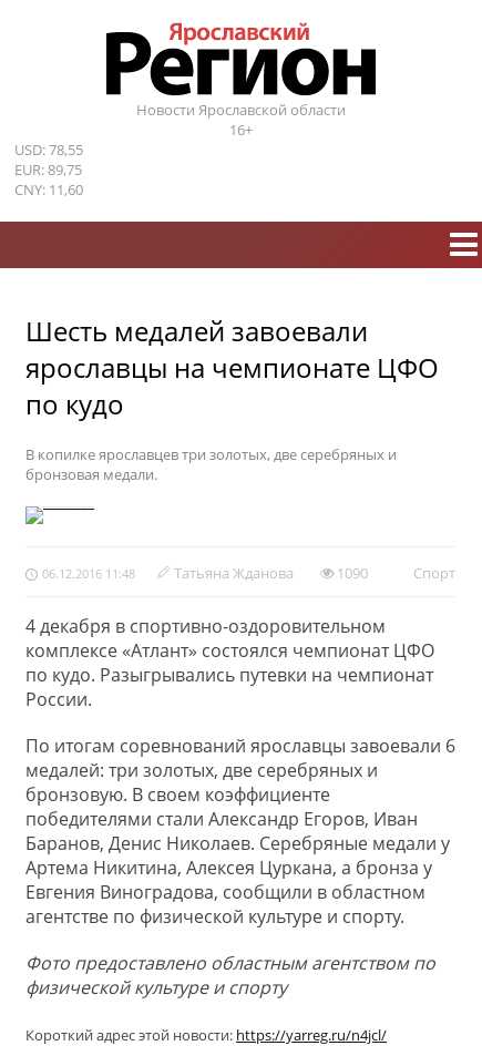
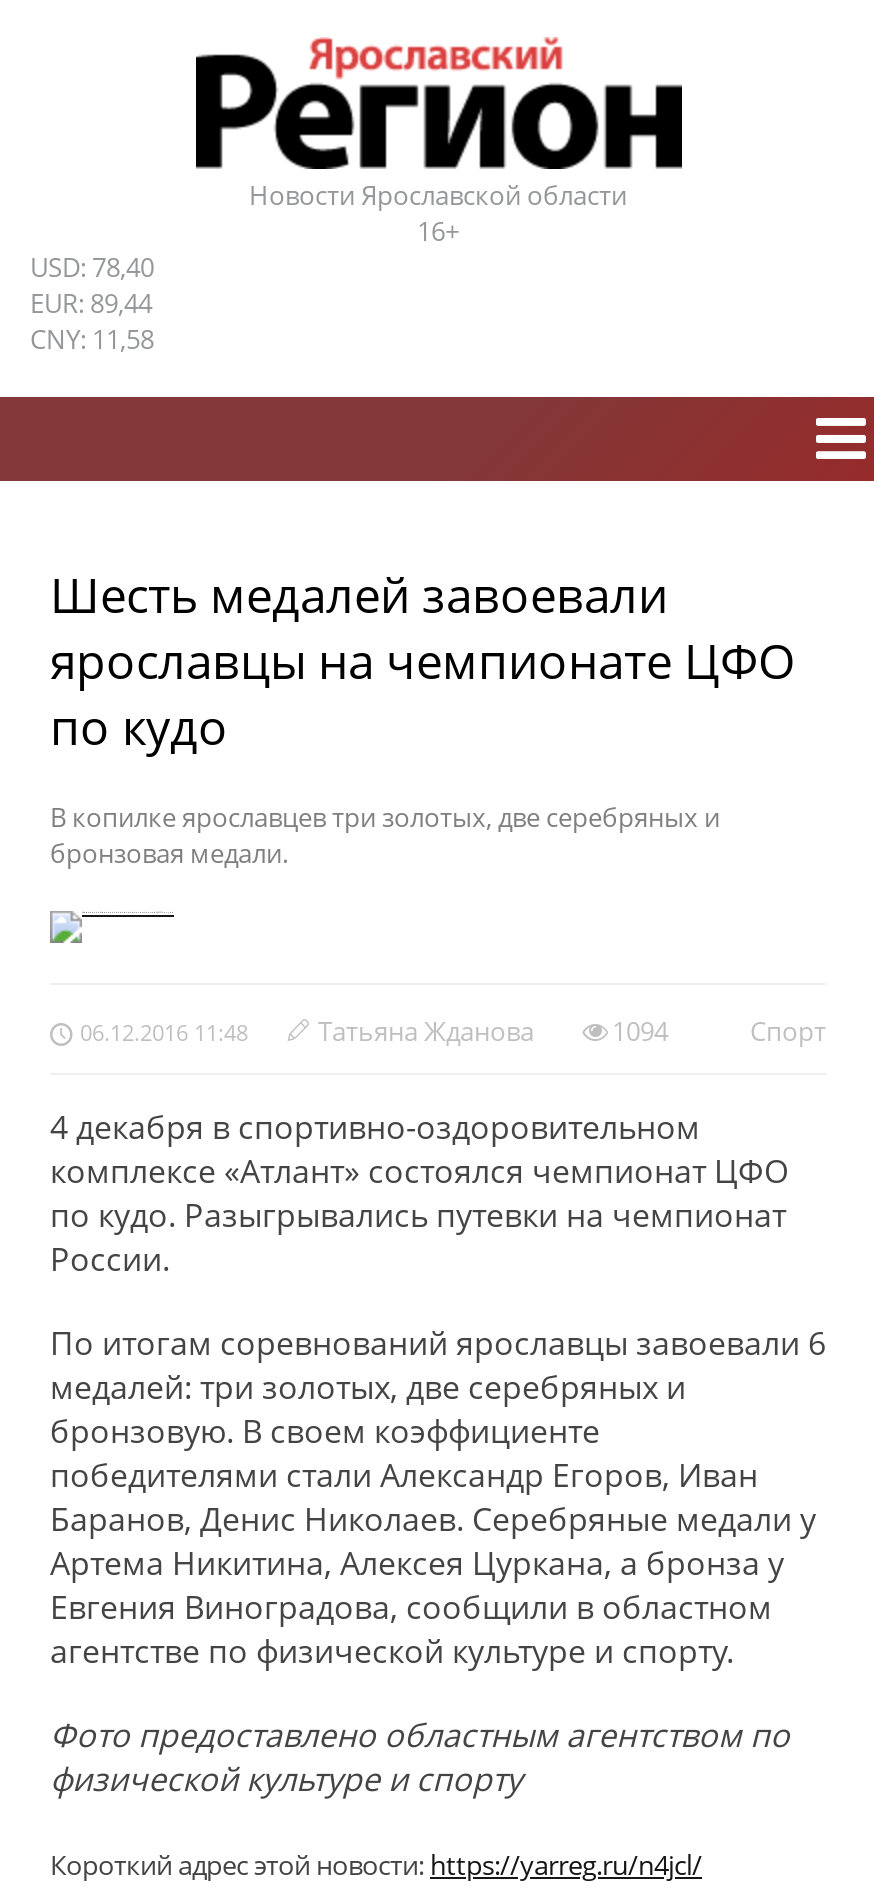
[14,140,83,160] USD: 78,55 -> [30,249,154,285] USD: 78,40
[14,160,82,180] EUR: 89,75 -> [30,285,152,321] EUR: 89,44
[14,180,83,199] CNY: 11,60 -> [30,321,154,357] CNY: 11,58
[337,563,368,583] 1090 -> [612,1013,668,1049] 1094

